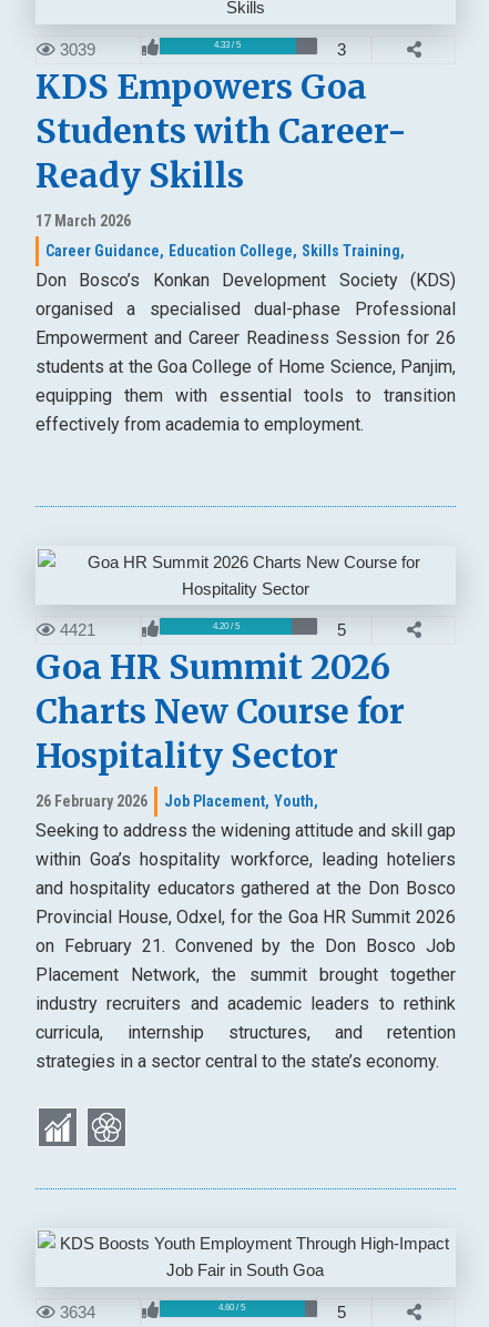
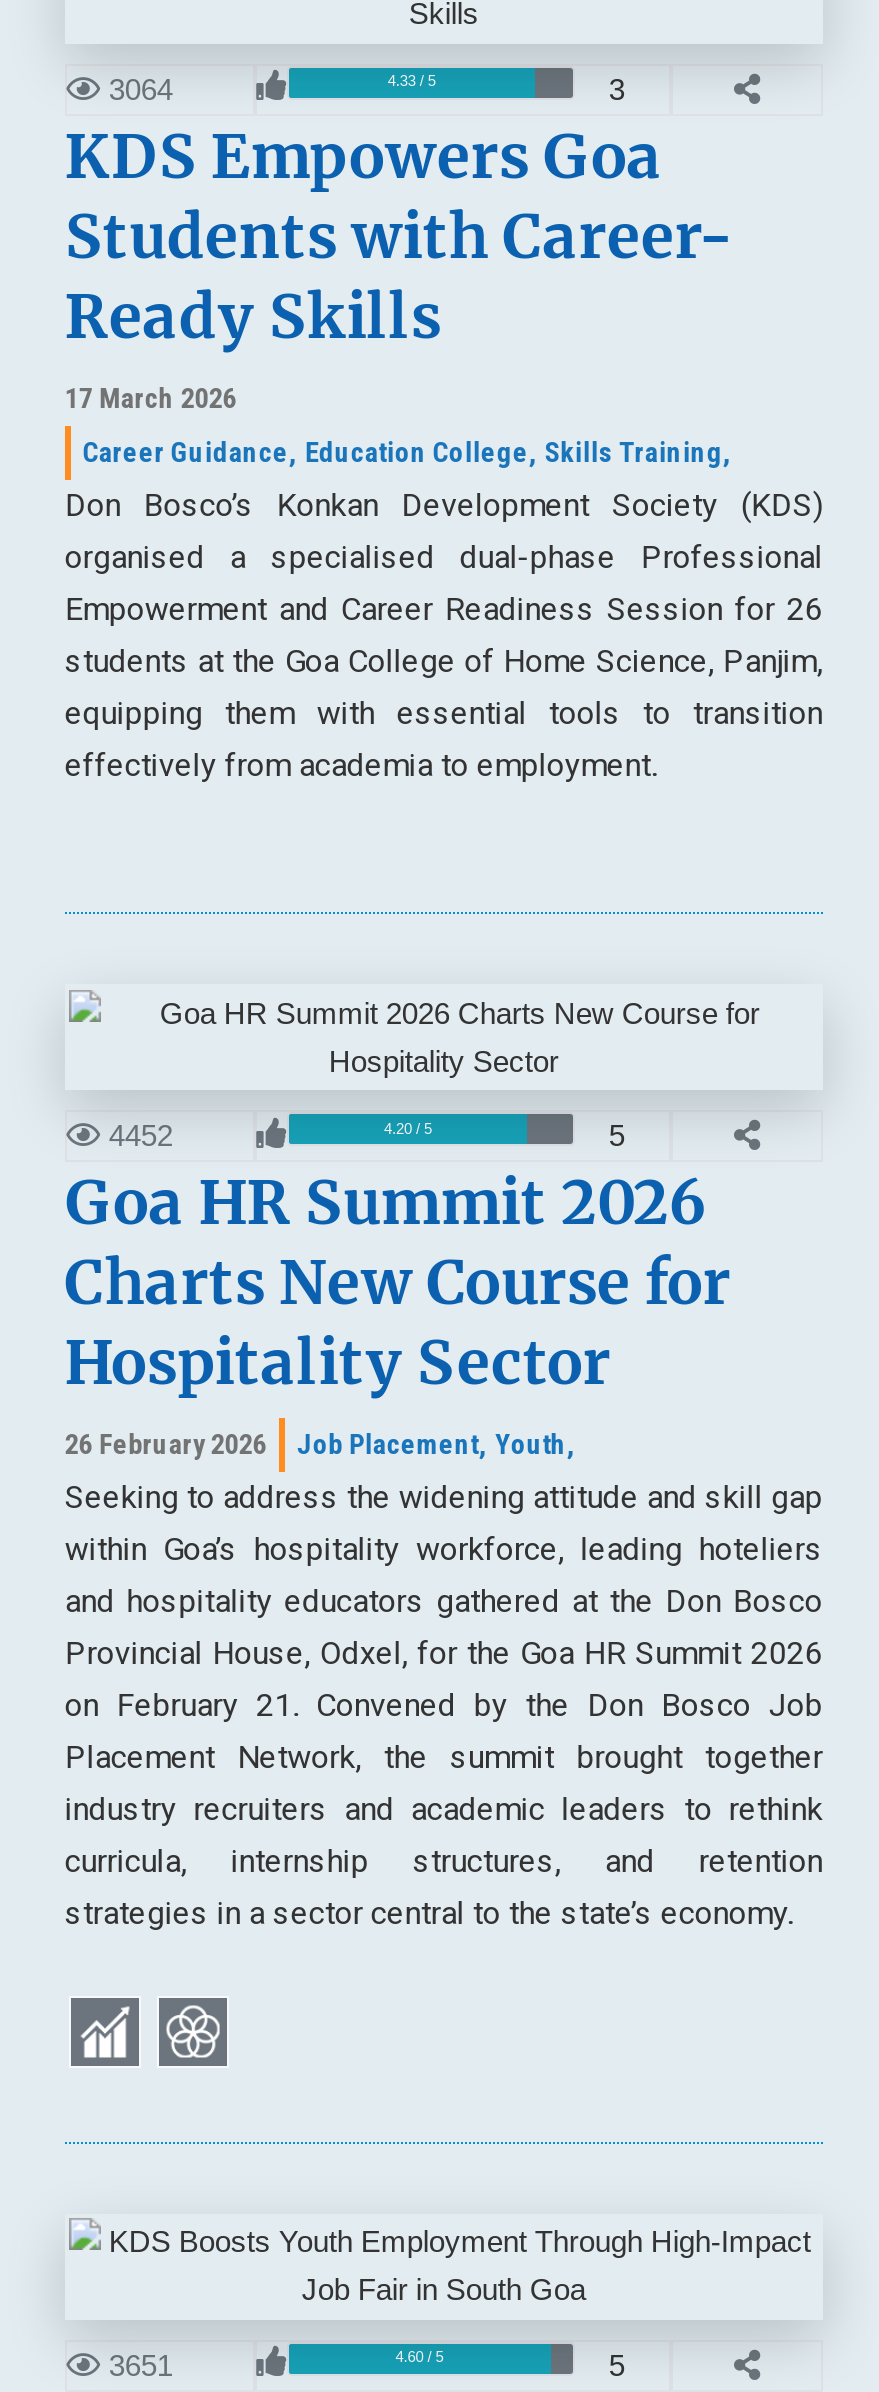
[55,40,95,59] 3039 -> [101,72,173,106] 3064
[55,621,95,640] 4421 -> [101,1119,173,1153] 4452
[55,1303,95,1321] 3634 -> [101,2348,173,2382] 3651

